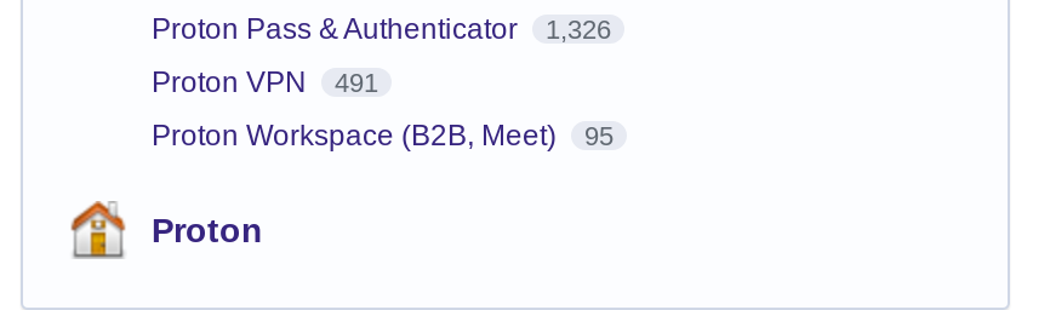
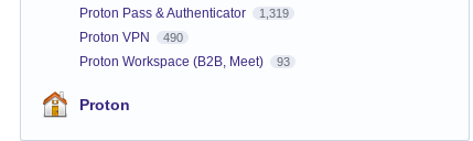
[152,13,611,46] Proton Pass & Authenticator 1,326 -> [79,6,288,21] Proton Pass & Authenticator 1,319
[152,66,378,100] Proton VPN 491 -> [79,30,182,45] Proton VPN 490
[152,119,614,153] Proton Workspace (B2B, Meet) 95 -> [79,54,289,70] Proton Workspace (B2B, Meet) 93

